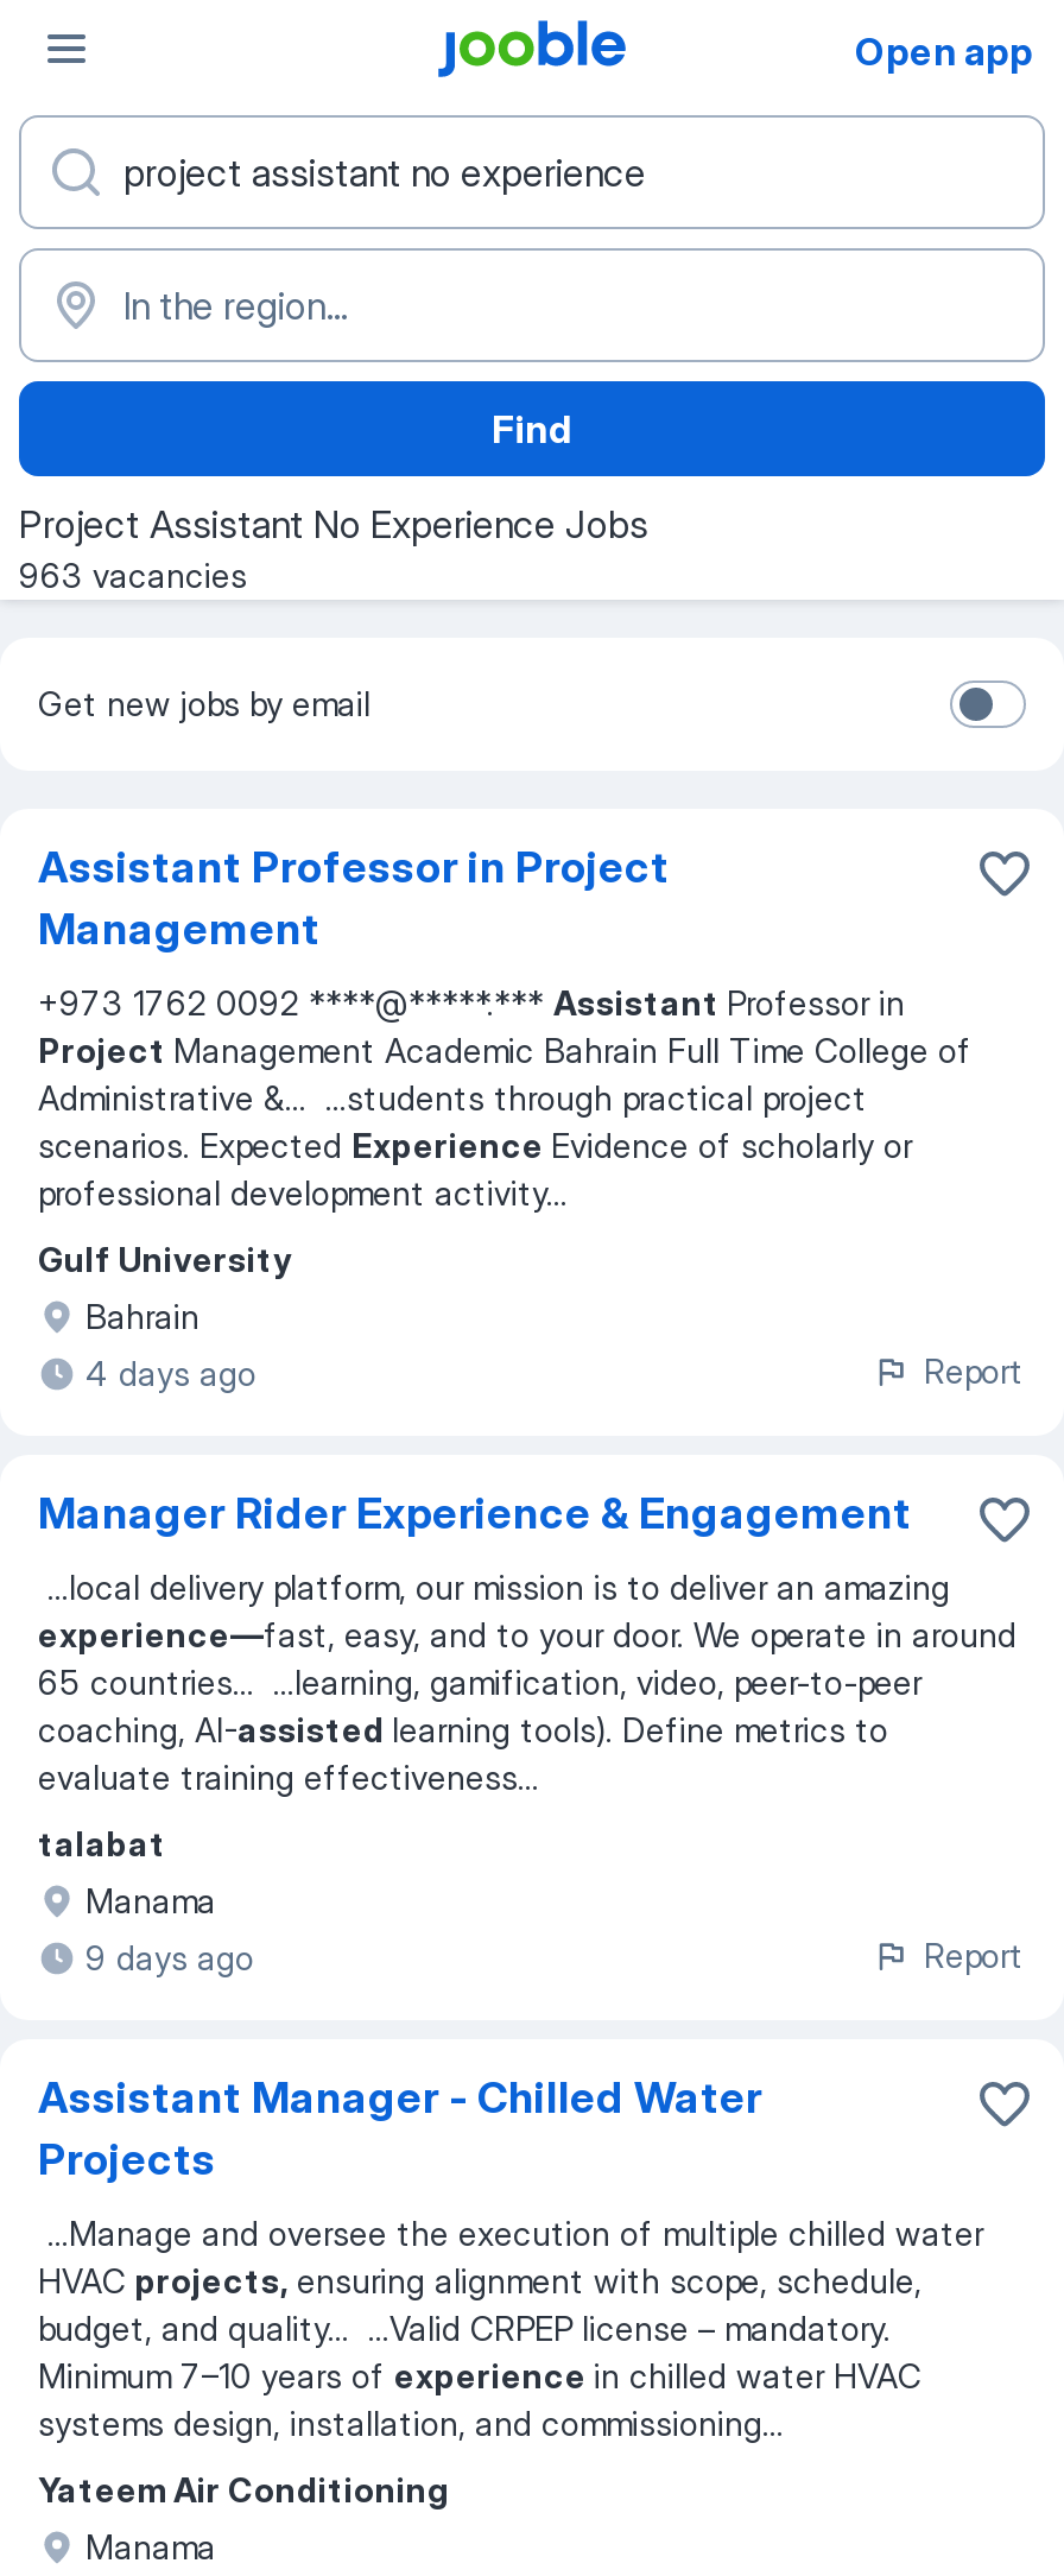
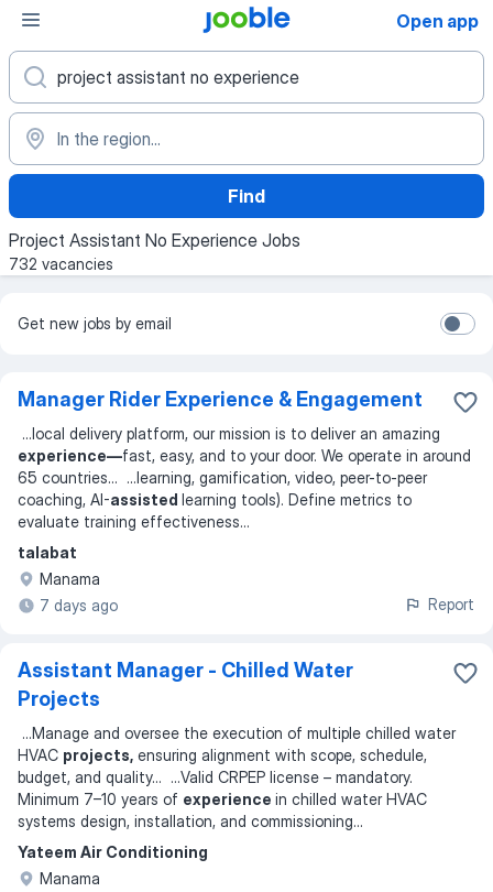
[19,555,247,595] 963 vacancies -> [9,254,113,273] 732 vacancies
[38,842,971,1213] Assistant Professor in Project | Management | +973 1762 0092 ****@*****.*** Assistant Professor in | Project Management Academic Bahrain Full Time College of | Administrative &... ...students through practical project | scenarios. Expected Experience Evidence of scholarly or | professional development activity... -> none
[38,1239,292,1393] Gulf University | Bahrain | 4 days ago -> none
[924,1350,1024,1391] Report -> none
[85,1937,254,1977] 9 days ago -> [40,596,118,614] 7 days ago

